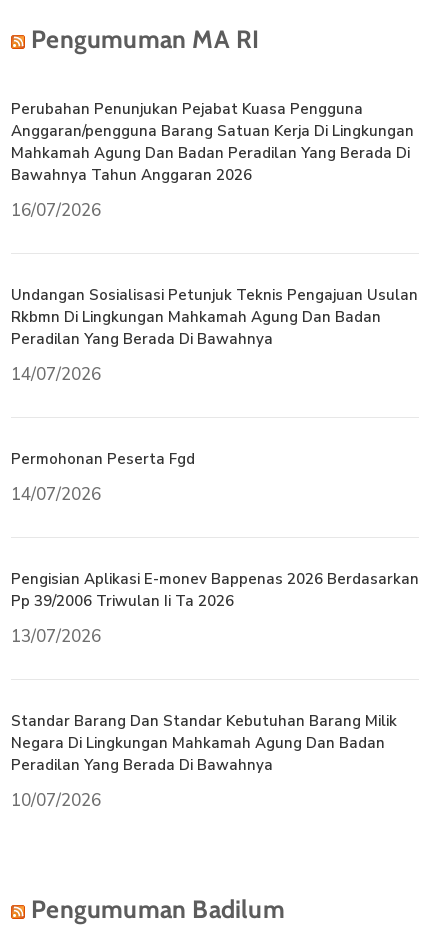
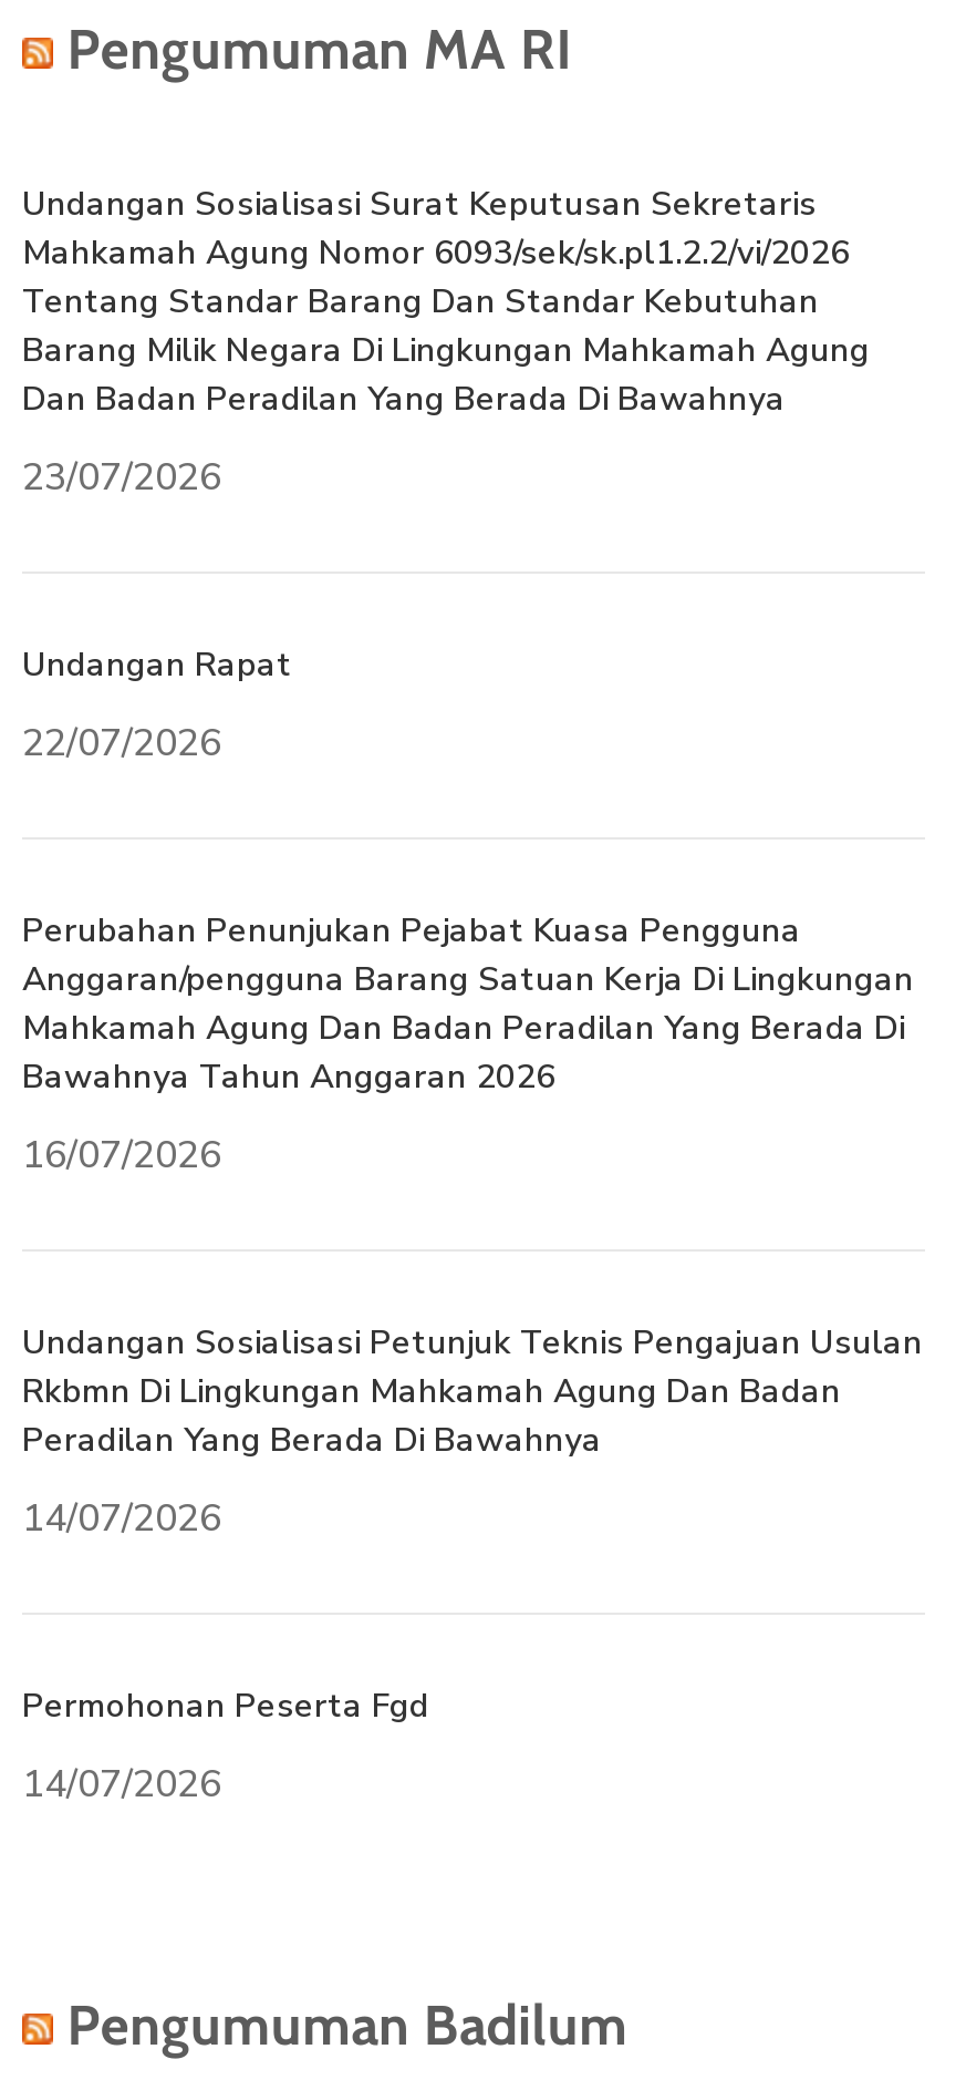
none -> [22,181,870,502] Undangan Sosialisasi Surat Keputusan Sekretaris | Mahkamah Agung Nomor 6093/sek/sk.pl1.2.2/vi/2026 | Tentang Standar Barang Dan Standar Kebutuhan | Barang Milik Negara Di Lingkungan Mahkamah Agung | Dan Badan Peradilan Yang Berada Di Bawahnya | 23/07/2026
none -> [22,641,292,768] Undangan Rapat | 22/07/2026
moved [11,99,418,506] -> [22,907,923,1809]: Perubahan Penunjukan Pejabat Kuasa Pengguna | Anggaran/pengguna Barang Satuan Kerja Di Lingkungan | Mahkamah Agung Dan Badan Peradilan Yang Berada Di | ... | Permohonan Peserta Fgd | 14/07/2026
[11,569,419,648] Pengisian Aplikasi E-monev Bappenas 2026 Berdasarkan | Pp 39/2006 Triwulan Ii Ta 2026 | 13/07/2026 -> none
[11,711,397,812] Standar Barang Dan Standar Kebutuhan Barang Milik | Negara Di Lingkungan Mahkamah Agung Dan Badan | Peradilan Yang Berada Di Bawahnya | 10/07/2026 -> none

